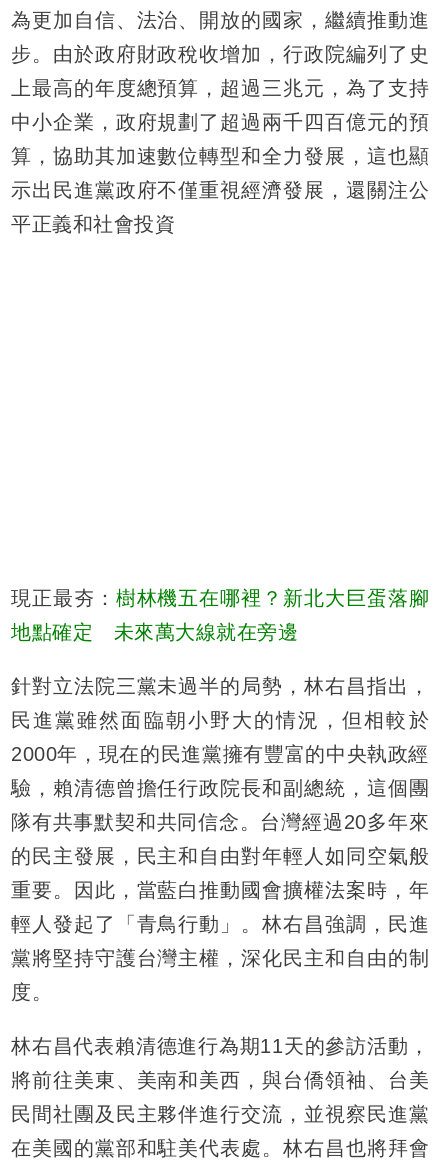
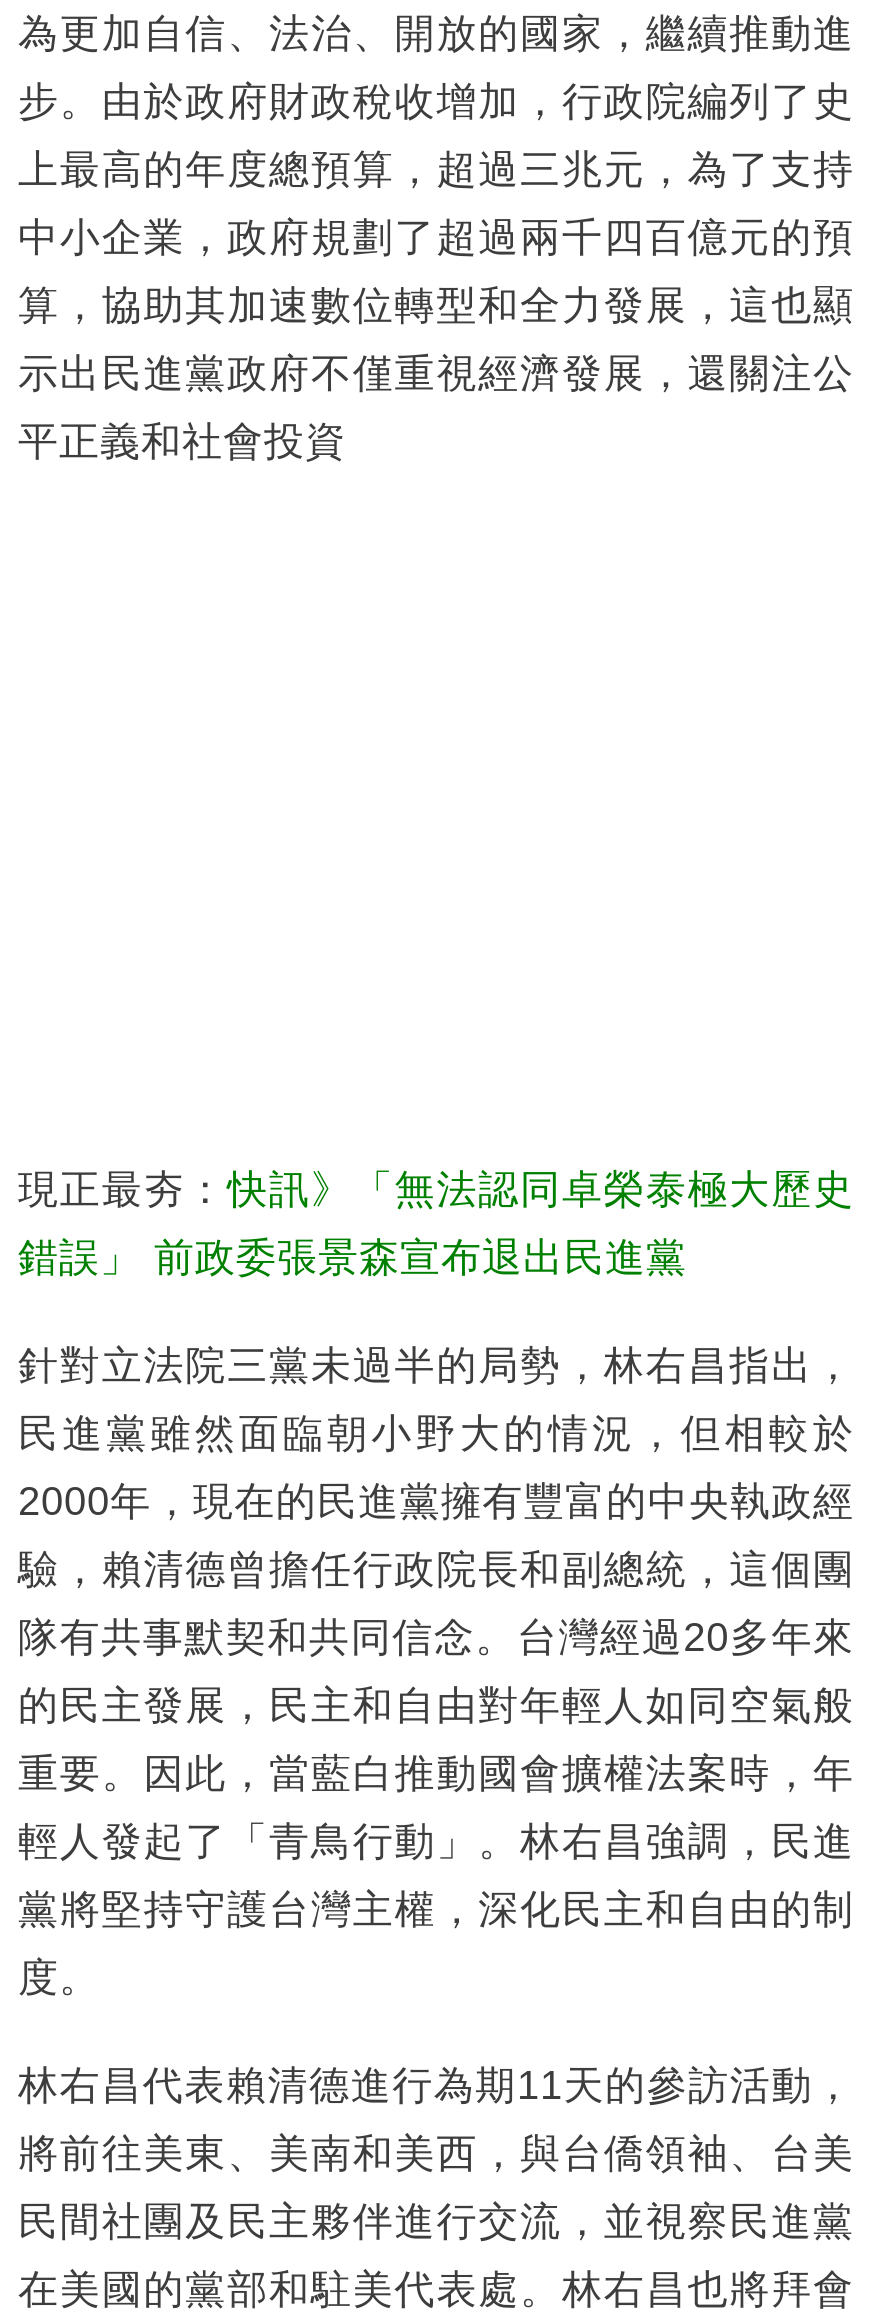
[11,587,429,609] 現正最夯：樹林機五在哪裡？新北大巨蛋落腳 -> [18,1168,854,1212] 現正最夯：快訊》「無法認同卓榮泰極大歷史
[11,621,298,643] 地點確定 未來萬大線就在旁邊 -> [18,1236,687,1280] 錯誤」 前政委張景森宣布退出民進黨

